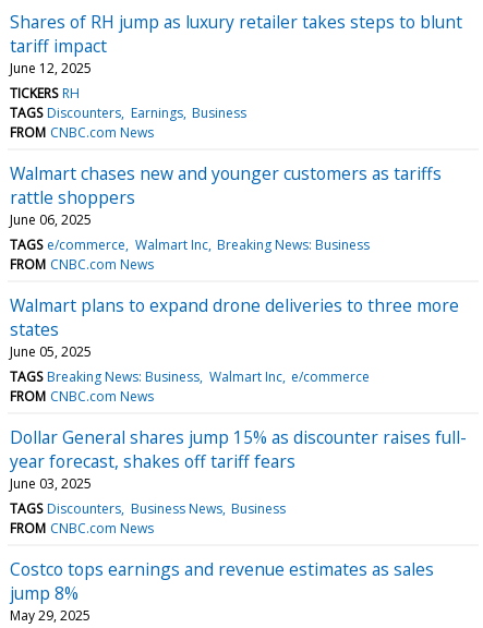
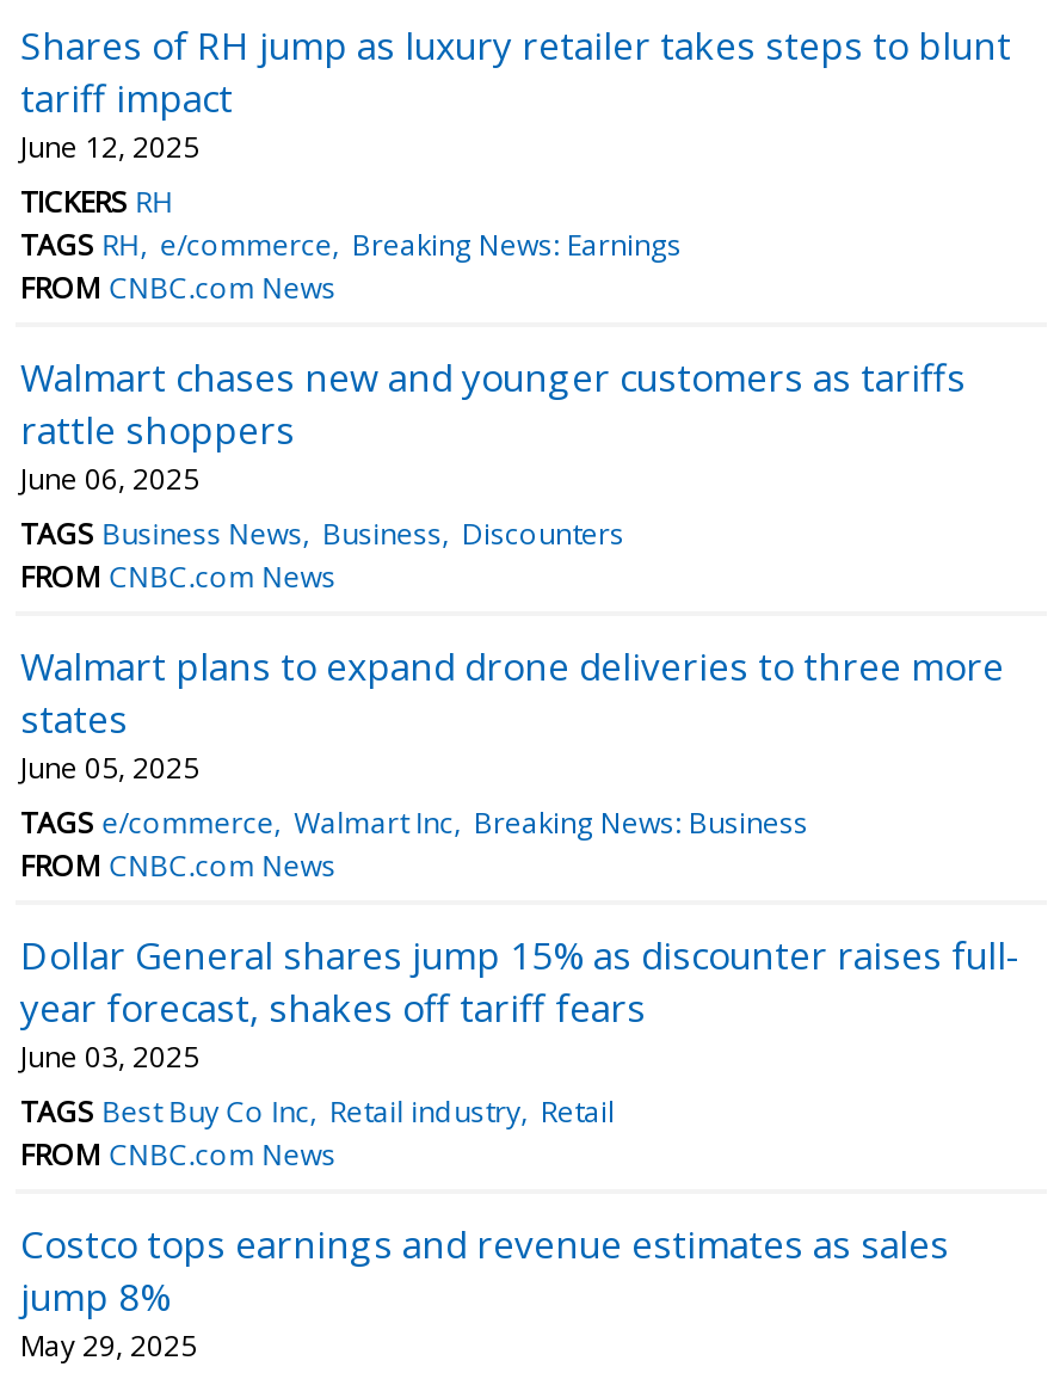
[10,103,246,122] TAGS Discounters Earnings Business -> [20,224,681,265] TAGS RH e/commerce Breaking News: Earnings
moved [10,235,370,254] -> [20,802,808,843]: TAGS e/commerce Walmart Inc Breaking News: Business
none -> [20,513,624,554] TAGS Business News Business Discounters
[10,367,370,386] TAGS Breaking News: Business Walmart Inc e/commerce -> none
[10,499,286,518] TAGS Discounters Business News Business -> [20,1091,614,1132] TAGS Best Buy Co Inc Retail industry Retail

